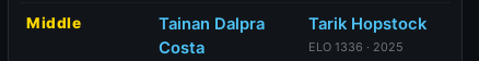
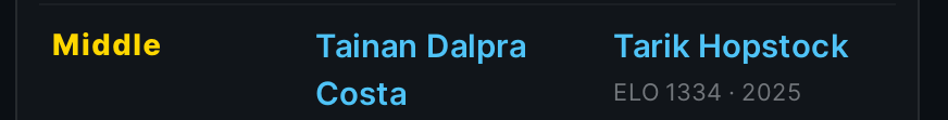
[308,39,404,54] ELO 1336 · 2025 -> [613,76,802,106] ELO 1334 · 2025

